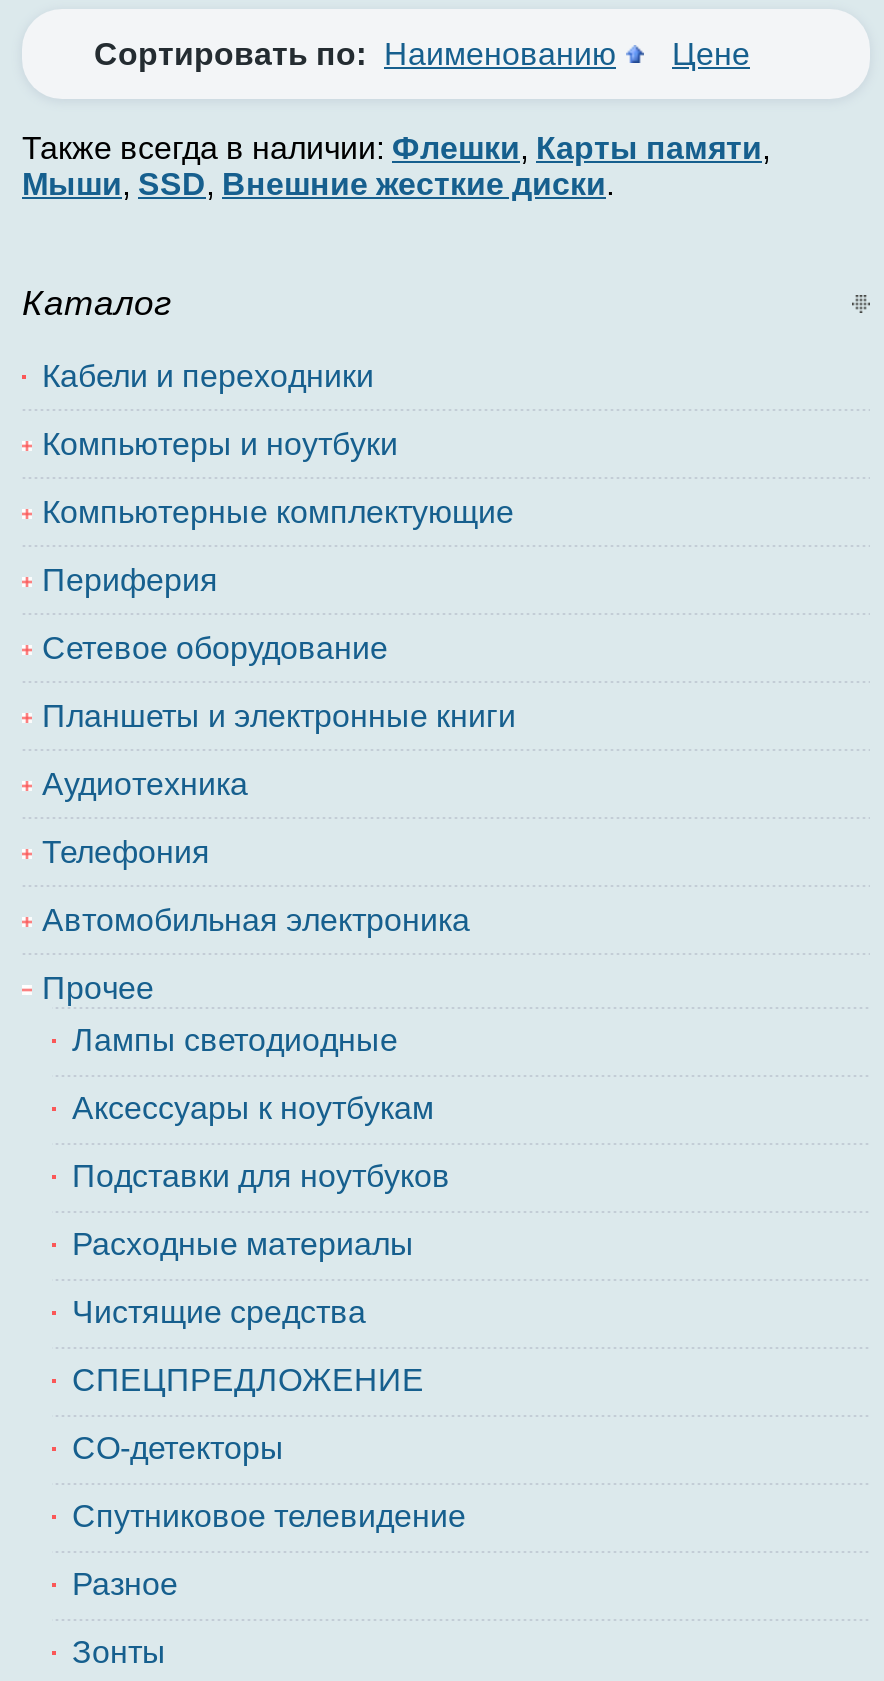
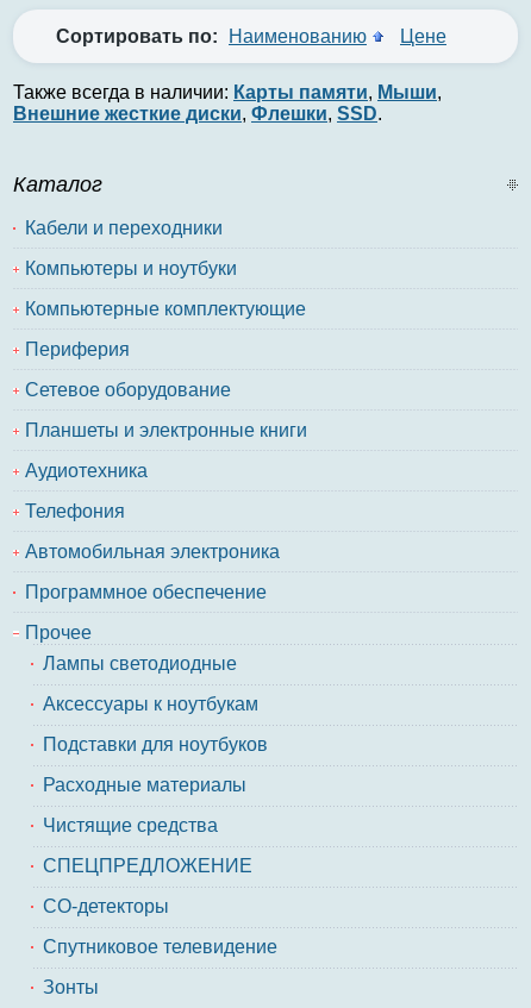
[22,131,770,201] Также всегда в наличии: Флешки, Карты памяти, | Мыши, SSD, Внешние жесткие диски. -> [13,82,442,124] Также всегда в наличии: Карты памяти, Мыши, | Внешние жесткие диски, Флешки, SSD.
none -> [25,583,267,603] Программное обеспечение
moved [42,972,466,1534] -> [25,623,277,957]: Прочее | Лампы светодиодные | Аксессуары к ноутбукам | Подставки для ноутбуков | Расходные материалы | Чистящие средства | СПЕЦПРЕДЛОЖЕНИЕ | Спутниковое телевидение
[72,1568,178,1602] Разное -> none

